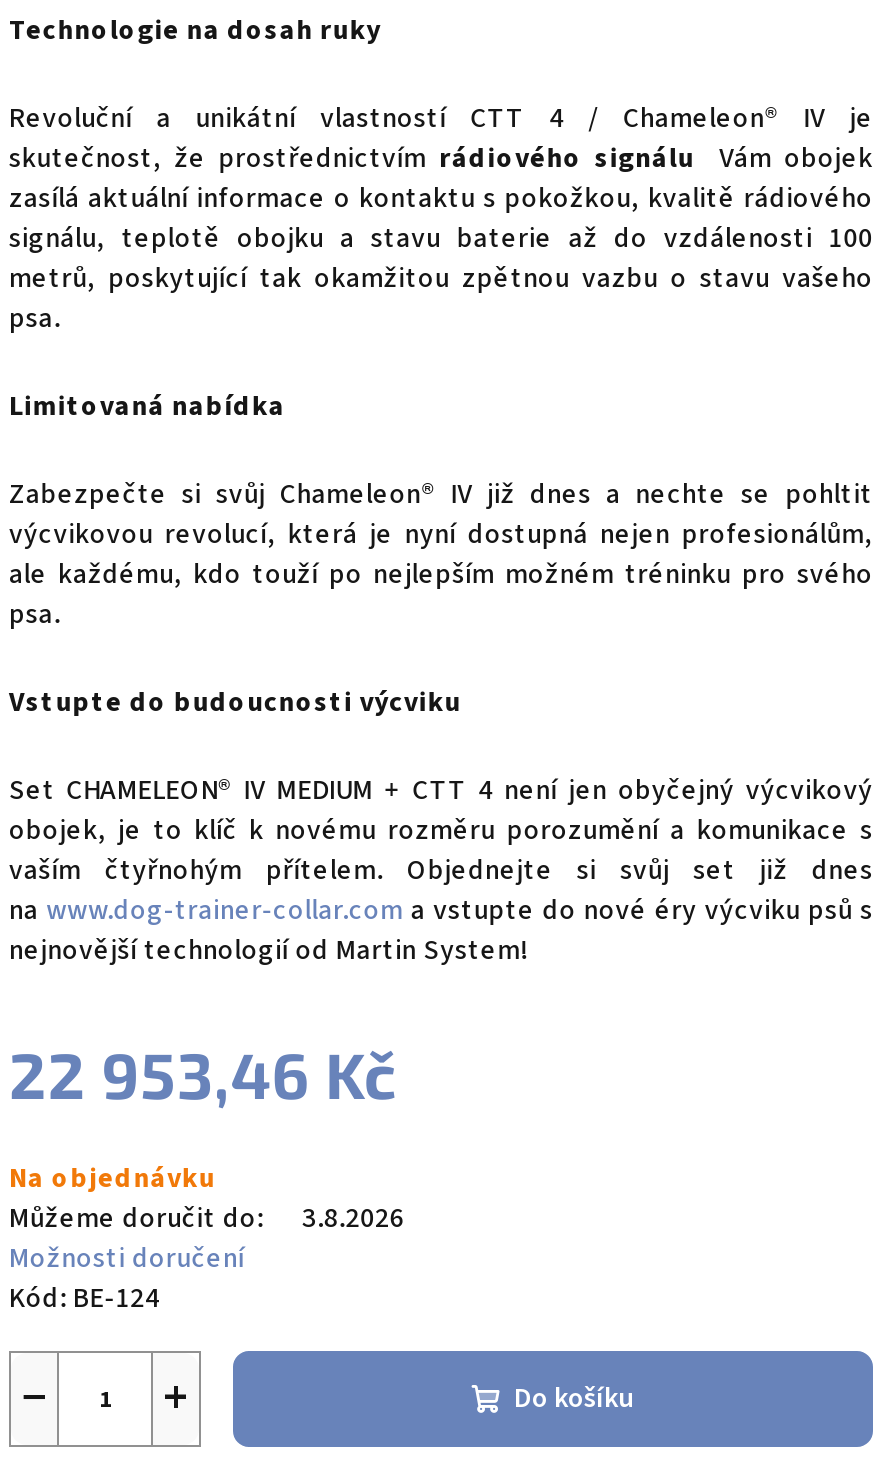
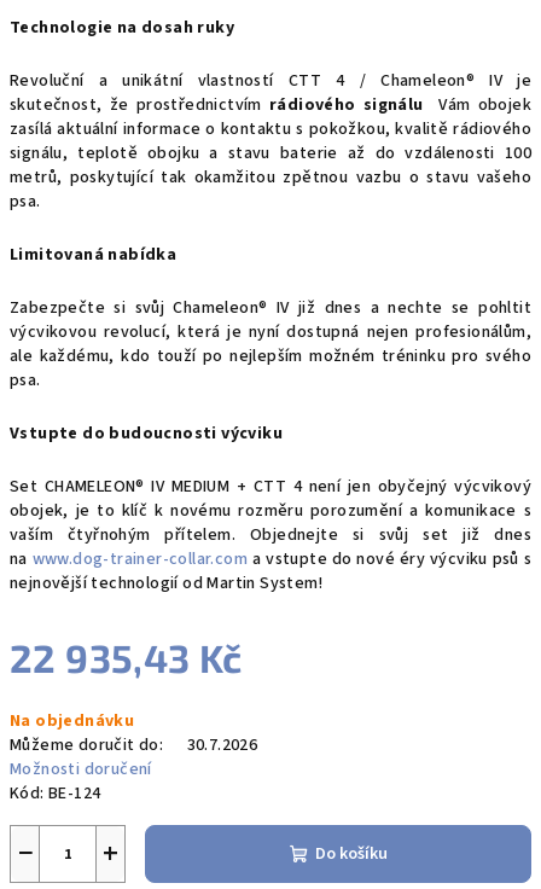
[9,1035,397,1111] 22 953,46 Kč -> [10,634,242,680] 22 935,43 Kč
[9,1199,405,1239] Můžeme doručit do: 3.8.2026 -> [10,733,257,757] Můžeme doručit do: 30.7.2026

